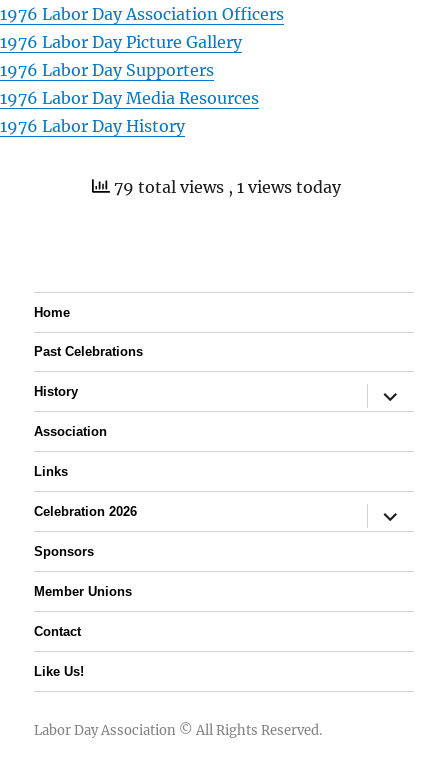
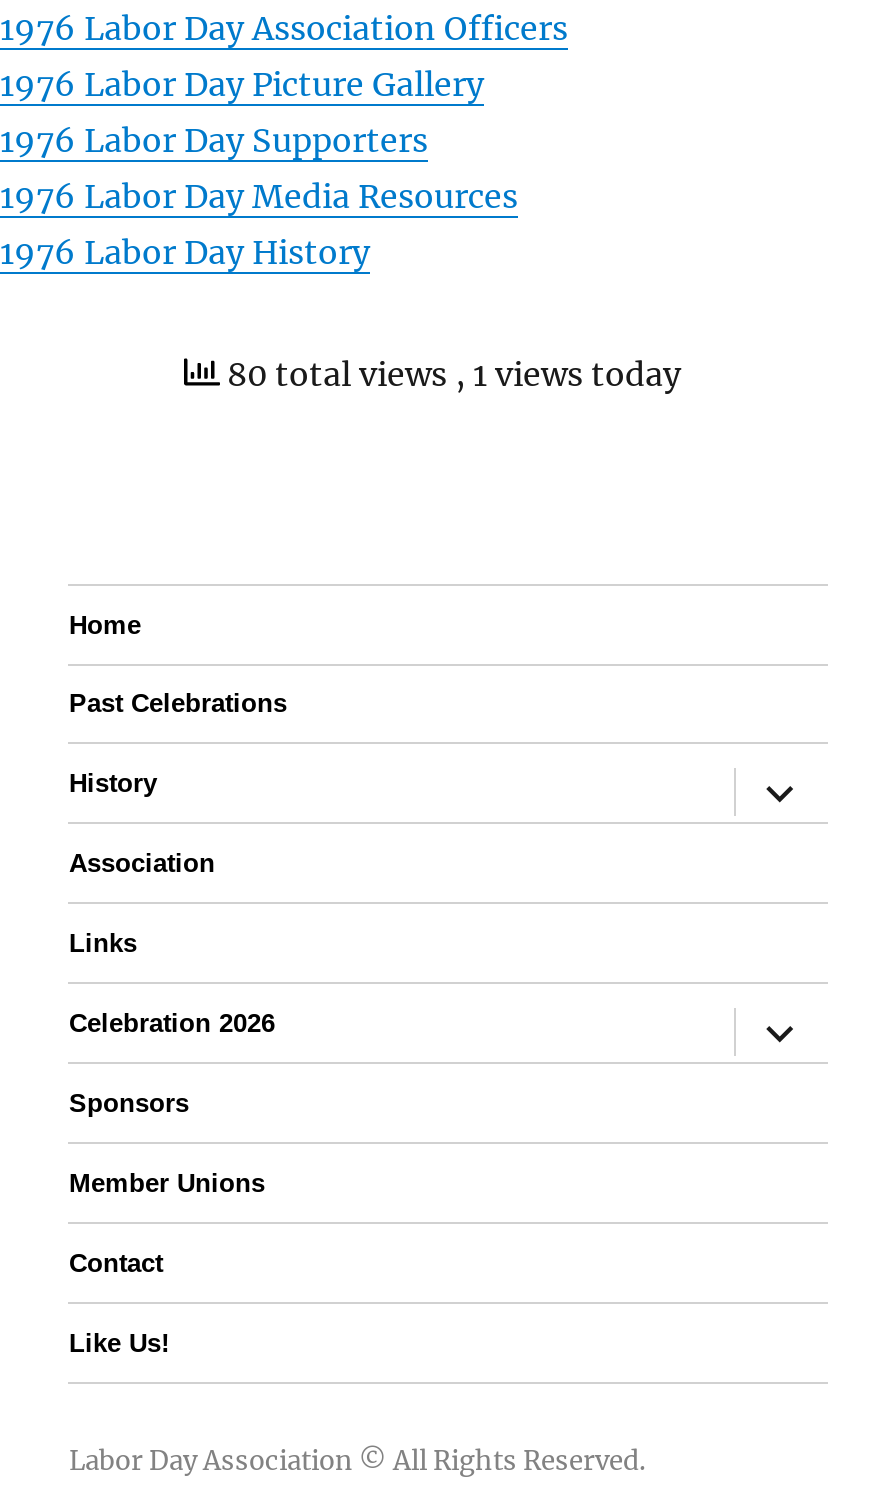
[109,177,340,197] 79 total views, 1 views today -> [219,354,681,394] 80 total views, 1 views today

